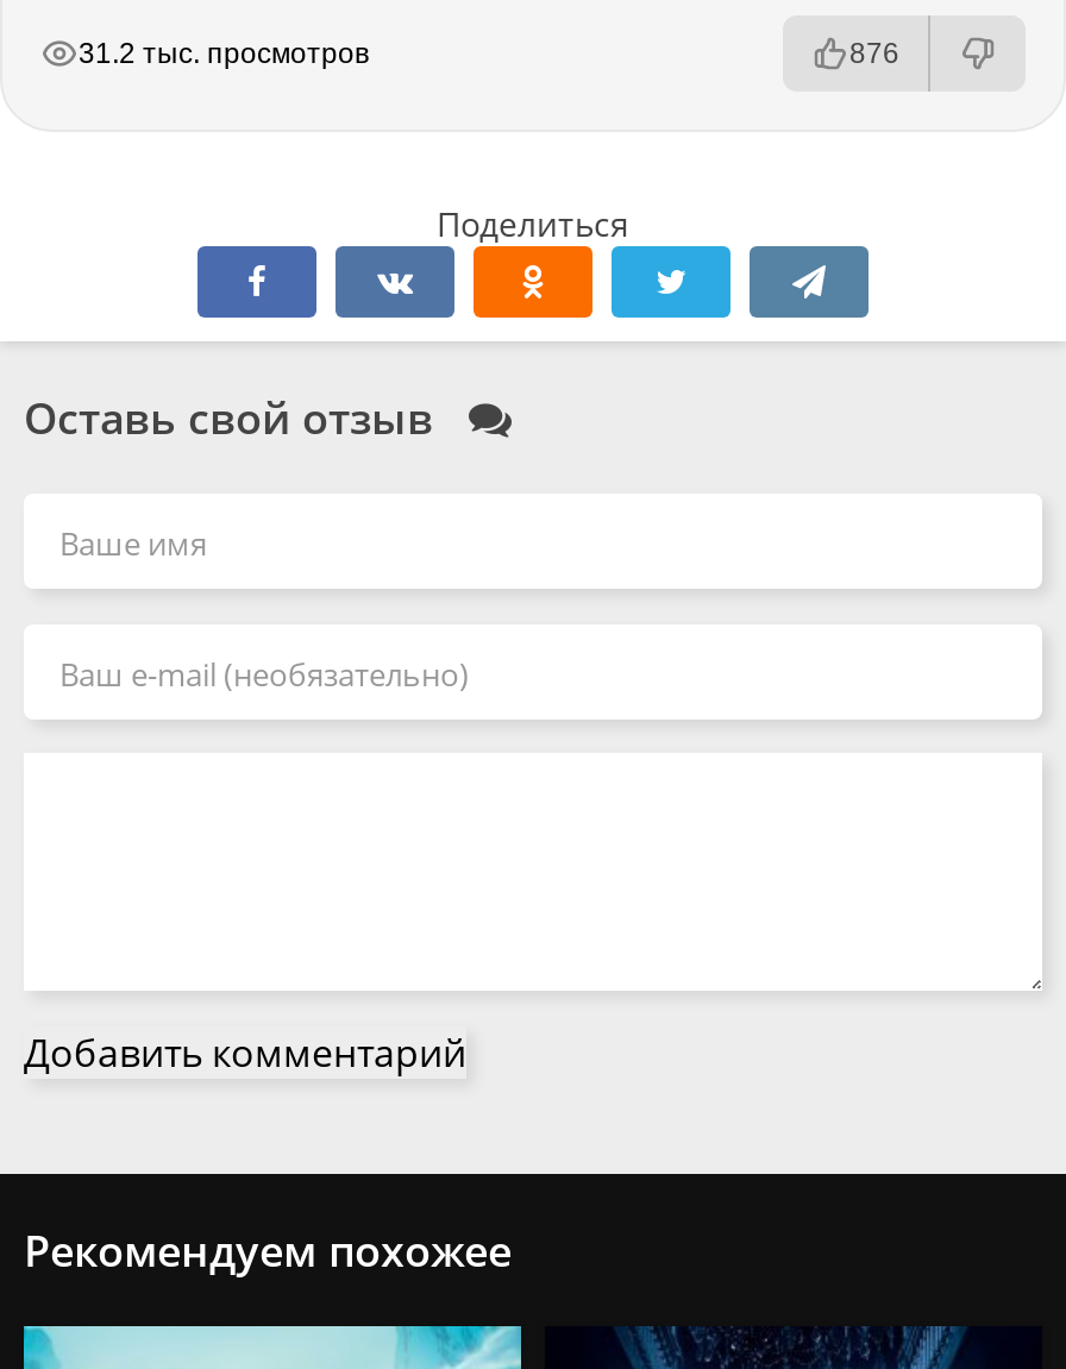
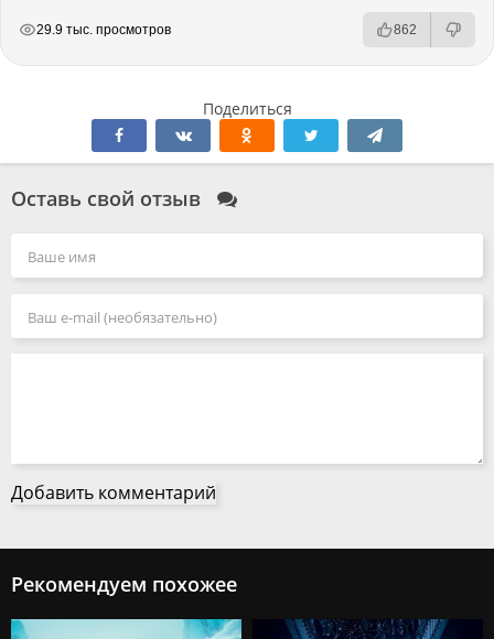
[79,36,369,69] 31.2 тыс. просмотров -> [36,22,171,37] 29.9 тыс. просмотров
[849,36,899,69] 876 -> [394,22,417,37] 862

